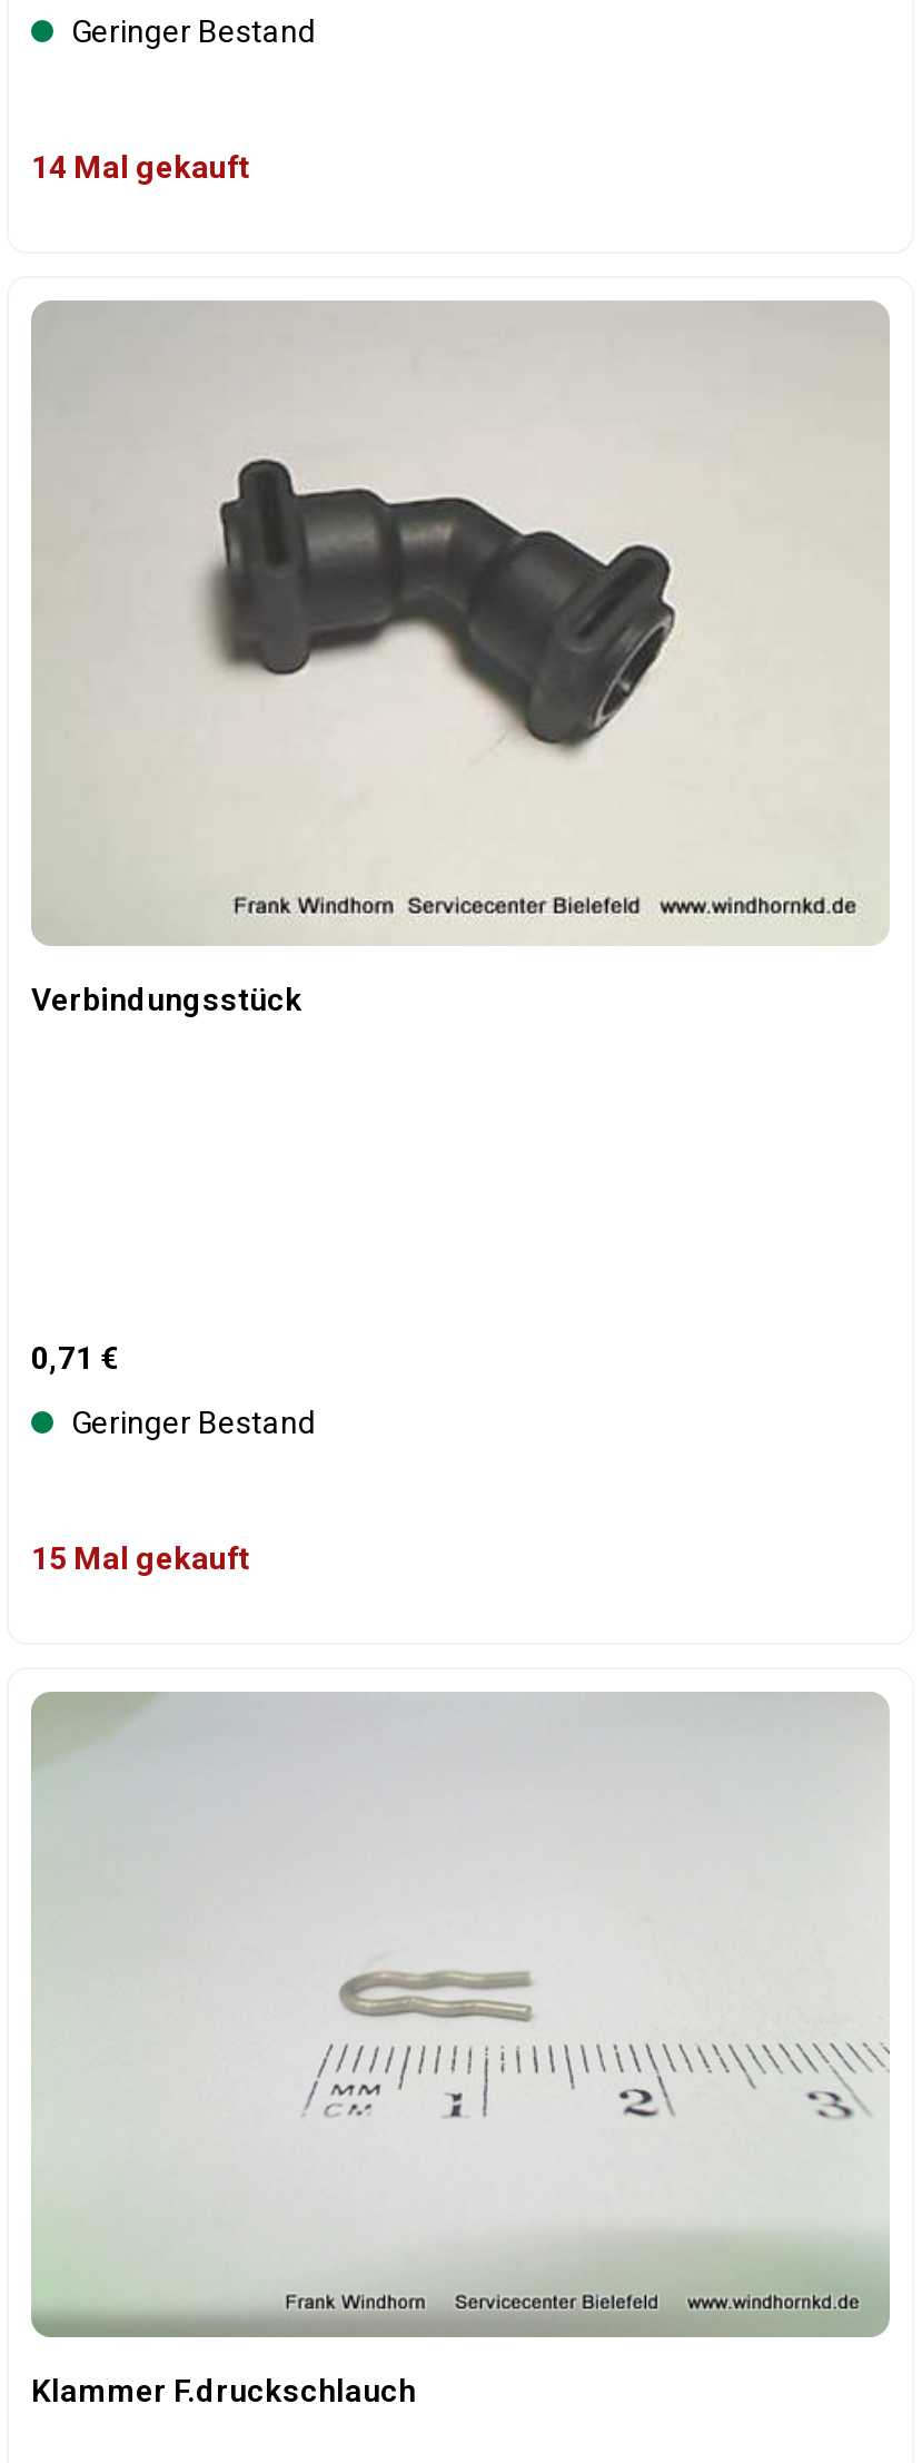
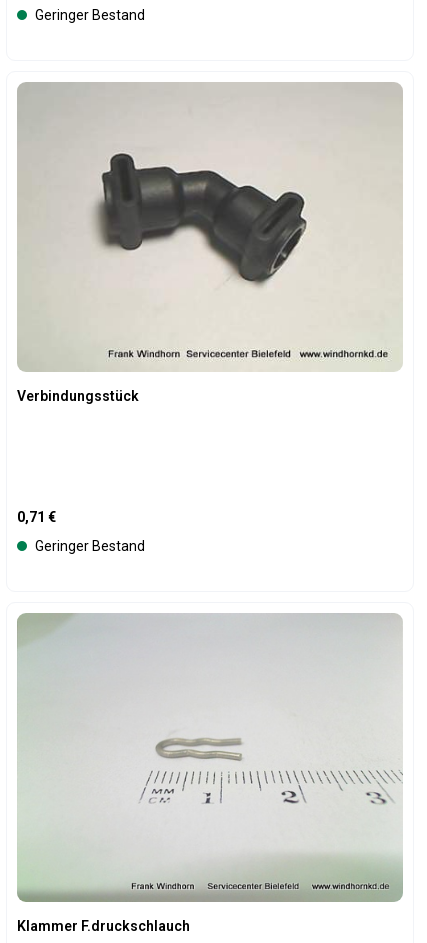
[31,150,249,185] 14 Mal gekauft -> none
[31,1541,249,1576] 15 Mal gekauft -> none

